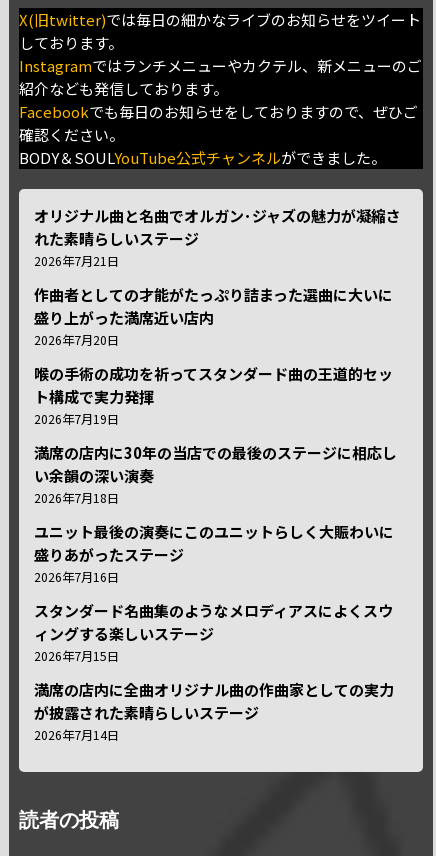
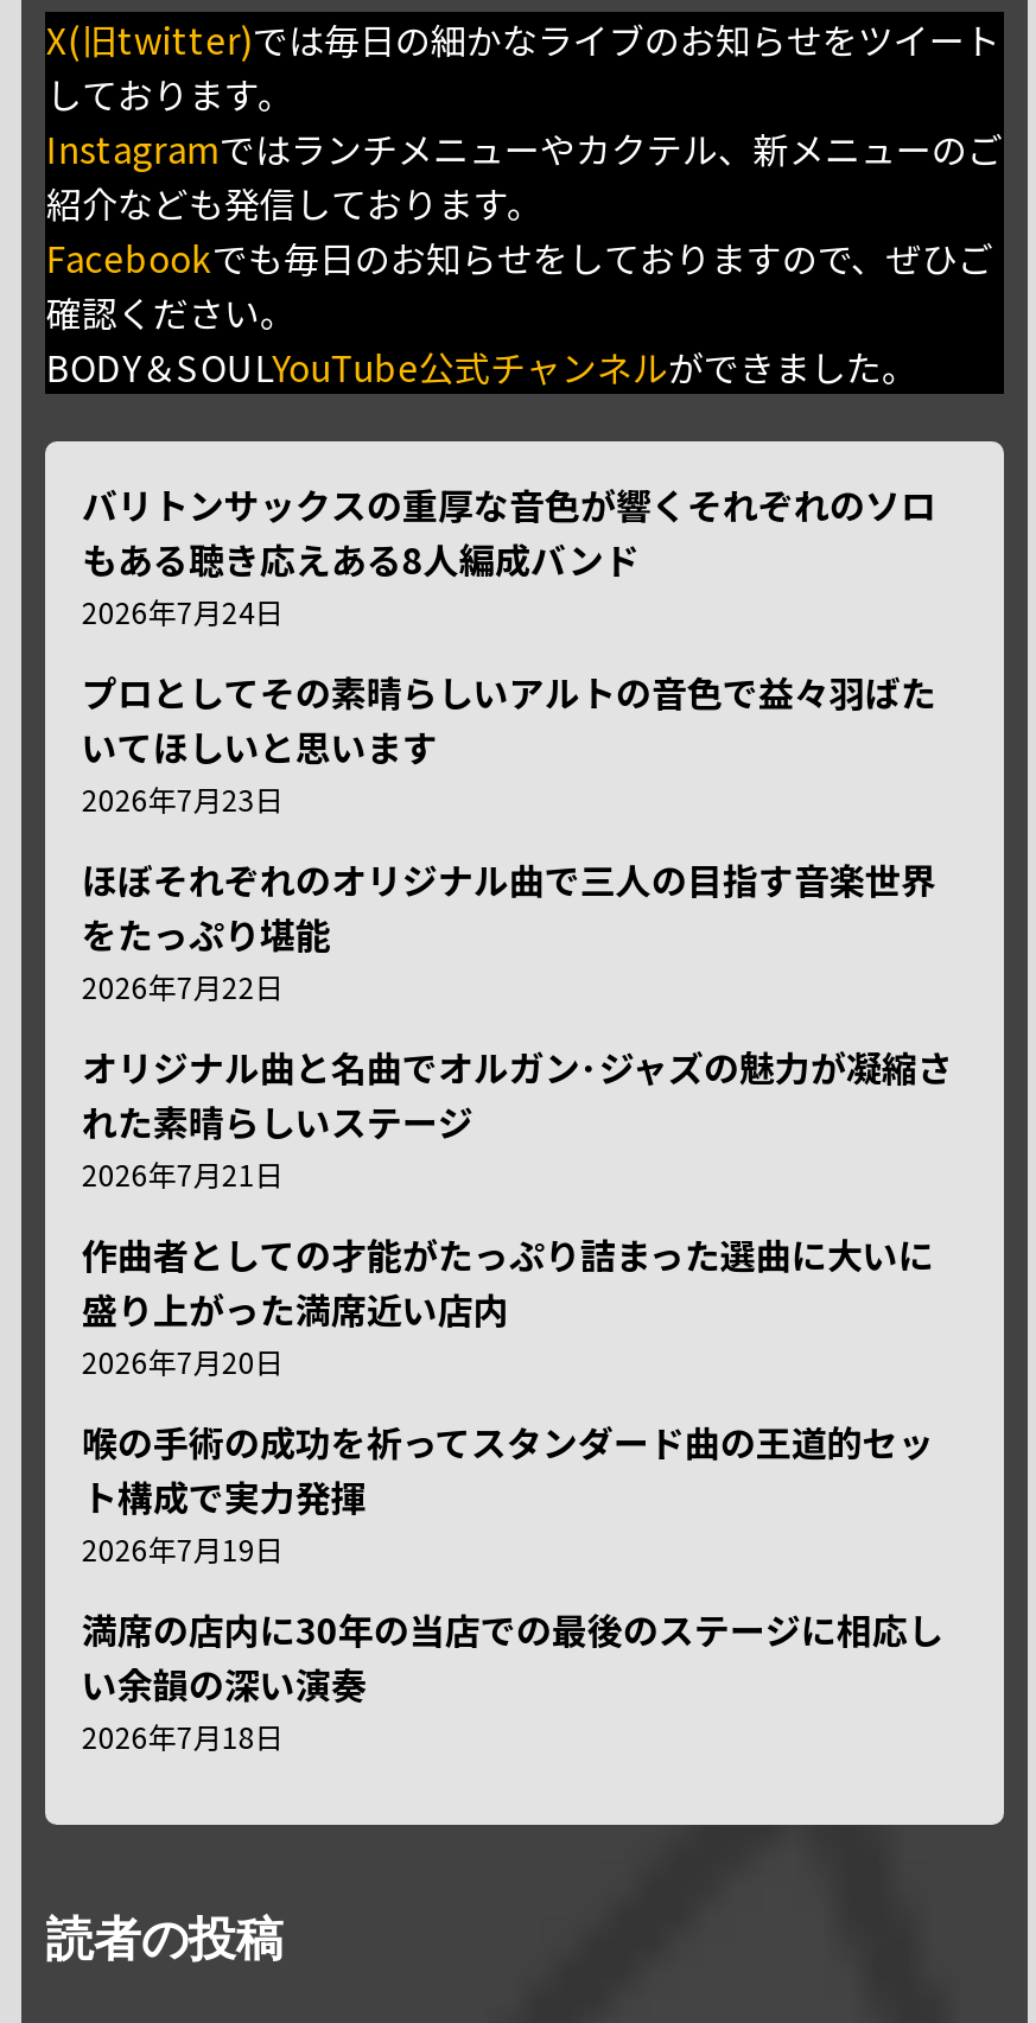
none -> [82,479,936,1008] バリトンサックスの重厚な音色が響くそれぞれのソロ | もある聴き応えある8人編成バンド | 2026年7月24日 | プロとしてその素晴らしいアルトの音色で益々羽ばた | いてほしいと思います | 2026年7月23日 | ほぼそれぞれのオリジナル曲で三人の目指す音楽世界 | をたっぷり堪能 | 2026年7月22日
moved [34,205,401,507] -> [82,1041,953,1758]: オリジナル曲と名曲でオルガン･ジャズの魅力が凝縮さ | れた素晴らしいステージ | 2026年7月21日 | ... | い余韻の深い演奏 | 2026年7月18日
[34,521,394,744] ユニット最後の演奏にこのユニットらしく大賑わいに | 盛りあがったステージ | 2026年7月16日 | スタンダード名曲集のようなメロディアスによくスウ | ィングする楽しいステージ | 2026年7月15日 | 満席の店内に全曲オリジナル曲の作曲家としての実力 | が披露された素晴らしいステージ | 2026年7月14日 -> none

